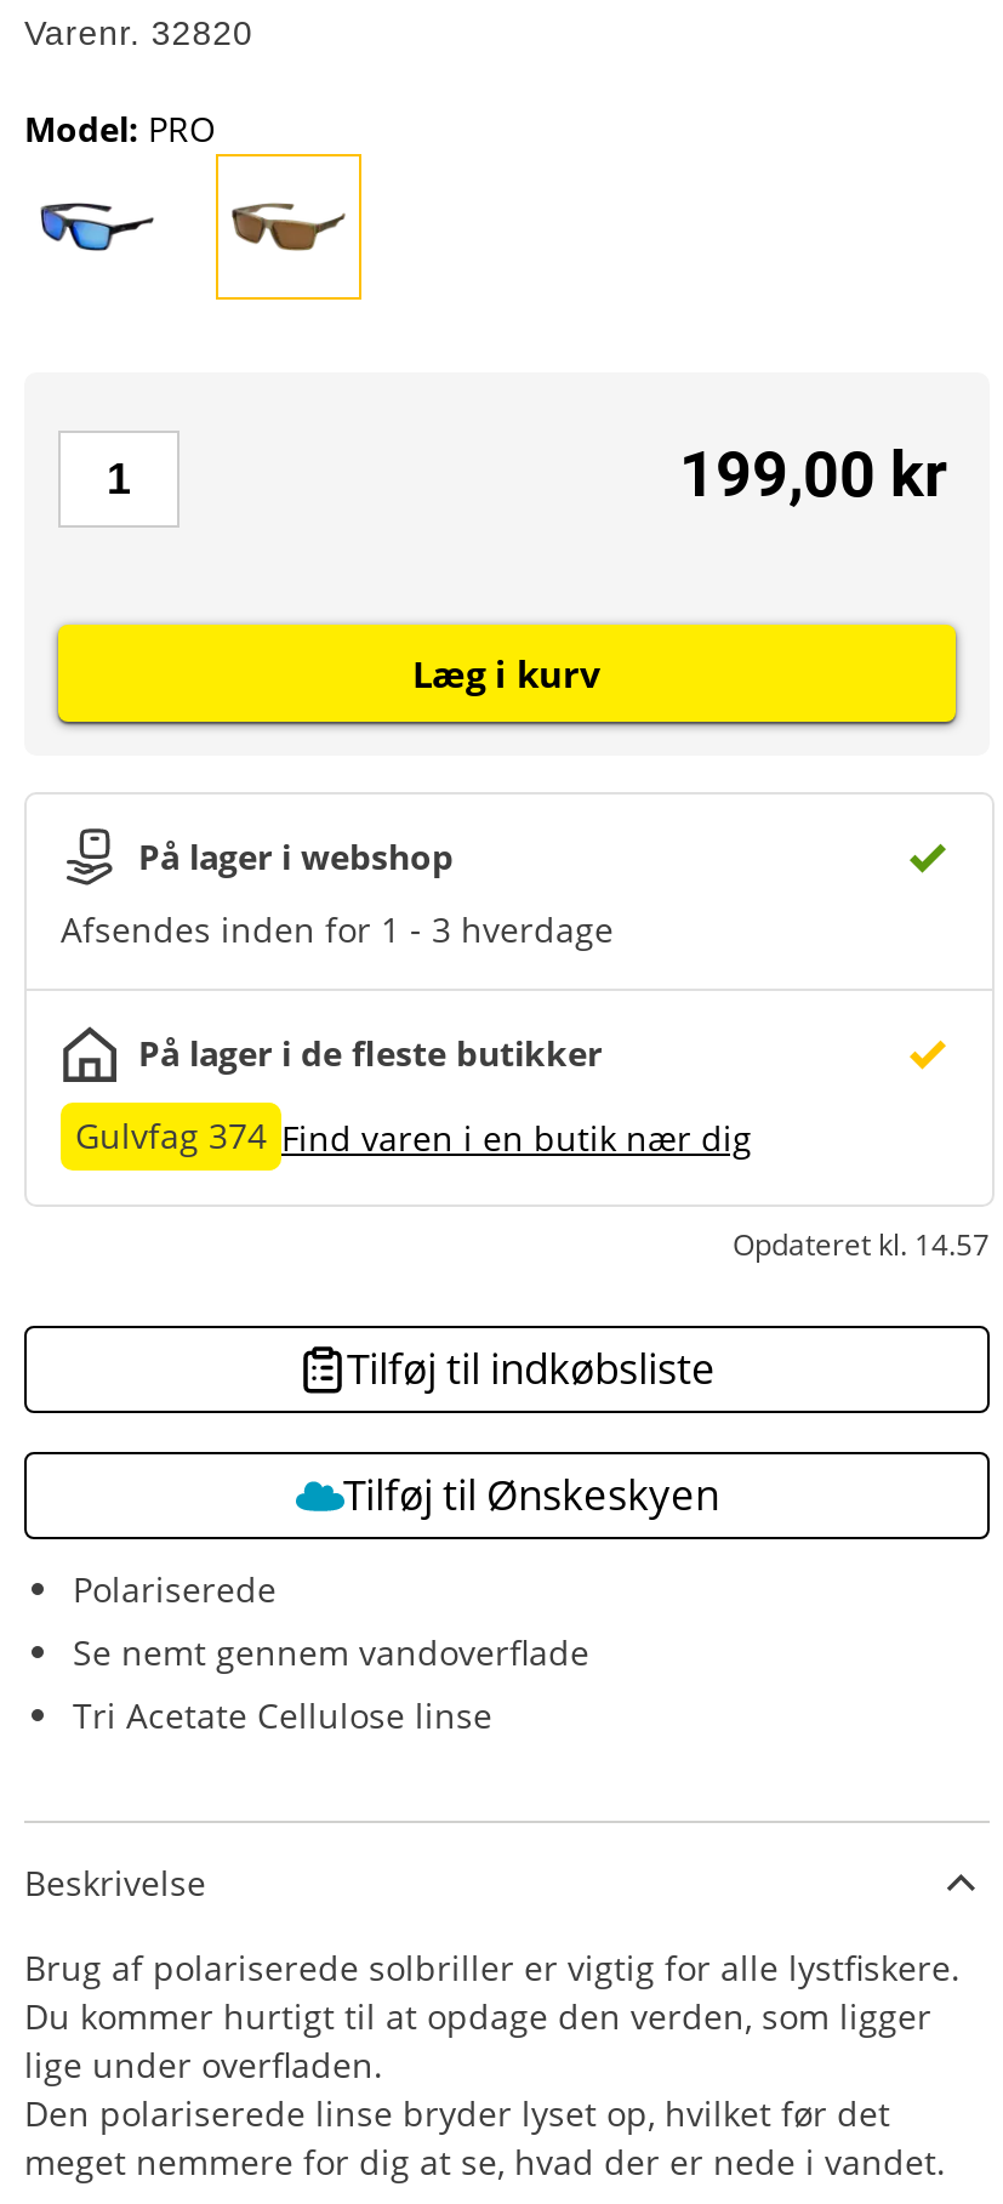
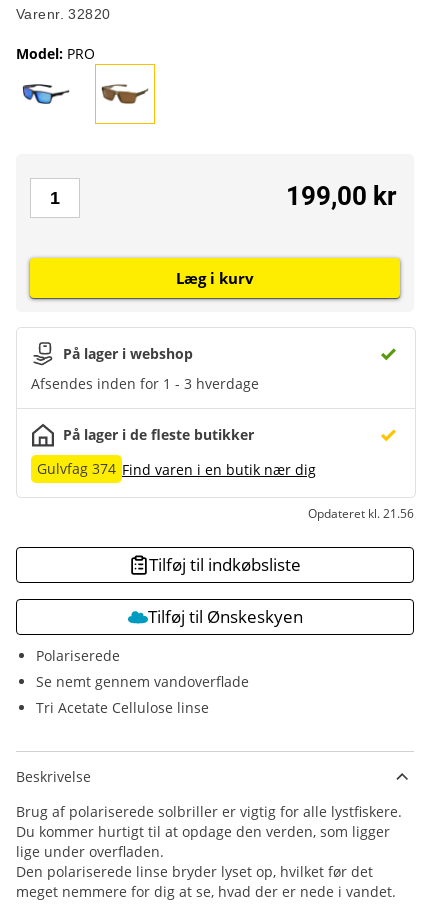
[733,1224,990,1265] Opdateret kl. 14.57 -> [308,505,414,522] Opdateret kl. 21.56

